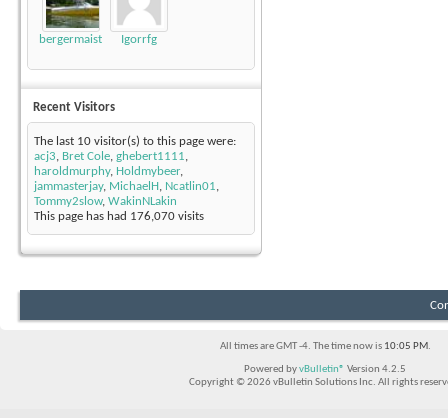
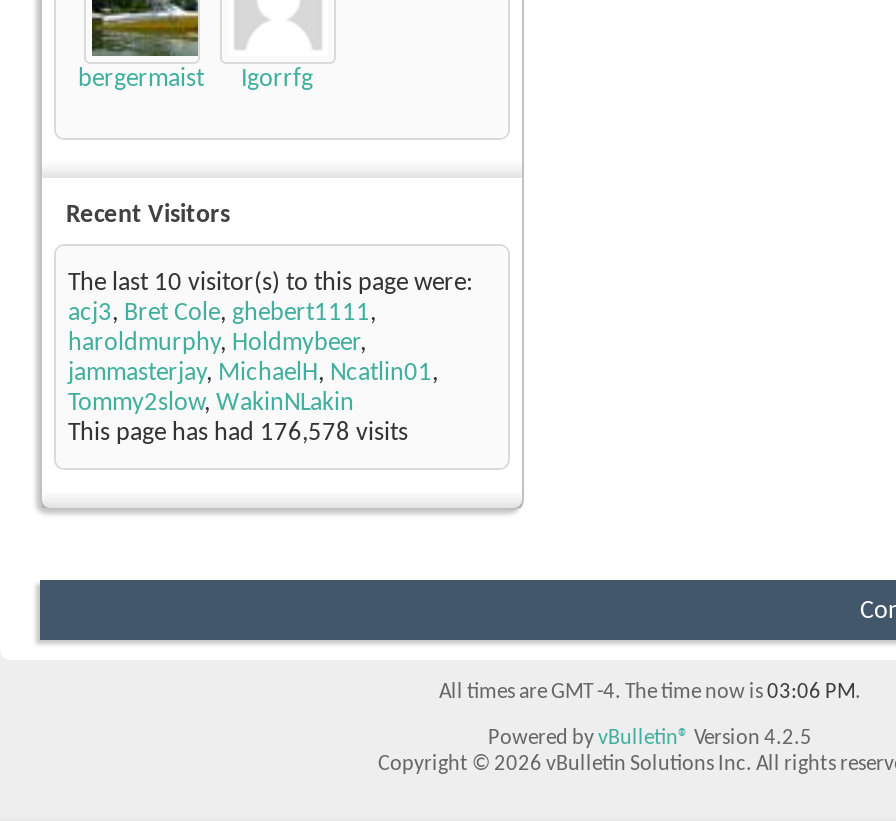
[34,210,204,223] This page has had 176,070 visits -> [68,421,408,447] This page has had 176,578 visits
[219,341,430,352] All times are GMT -4. The time now is 10:05 PM. -> [439,683,861,705] All times are GMT -4. The time now is 03:06 PM.

